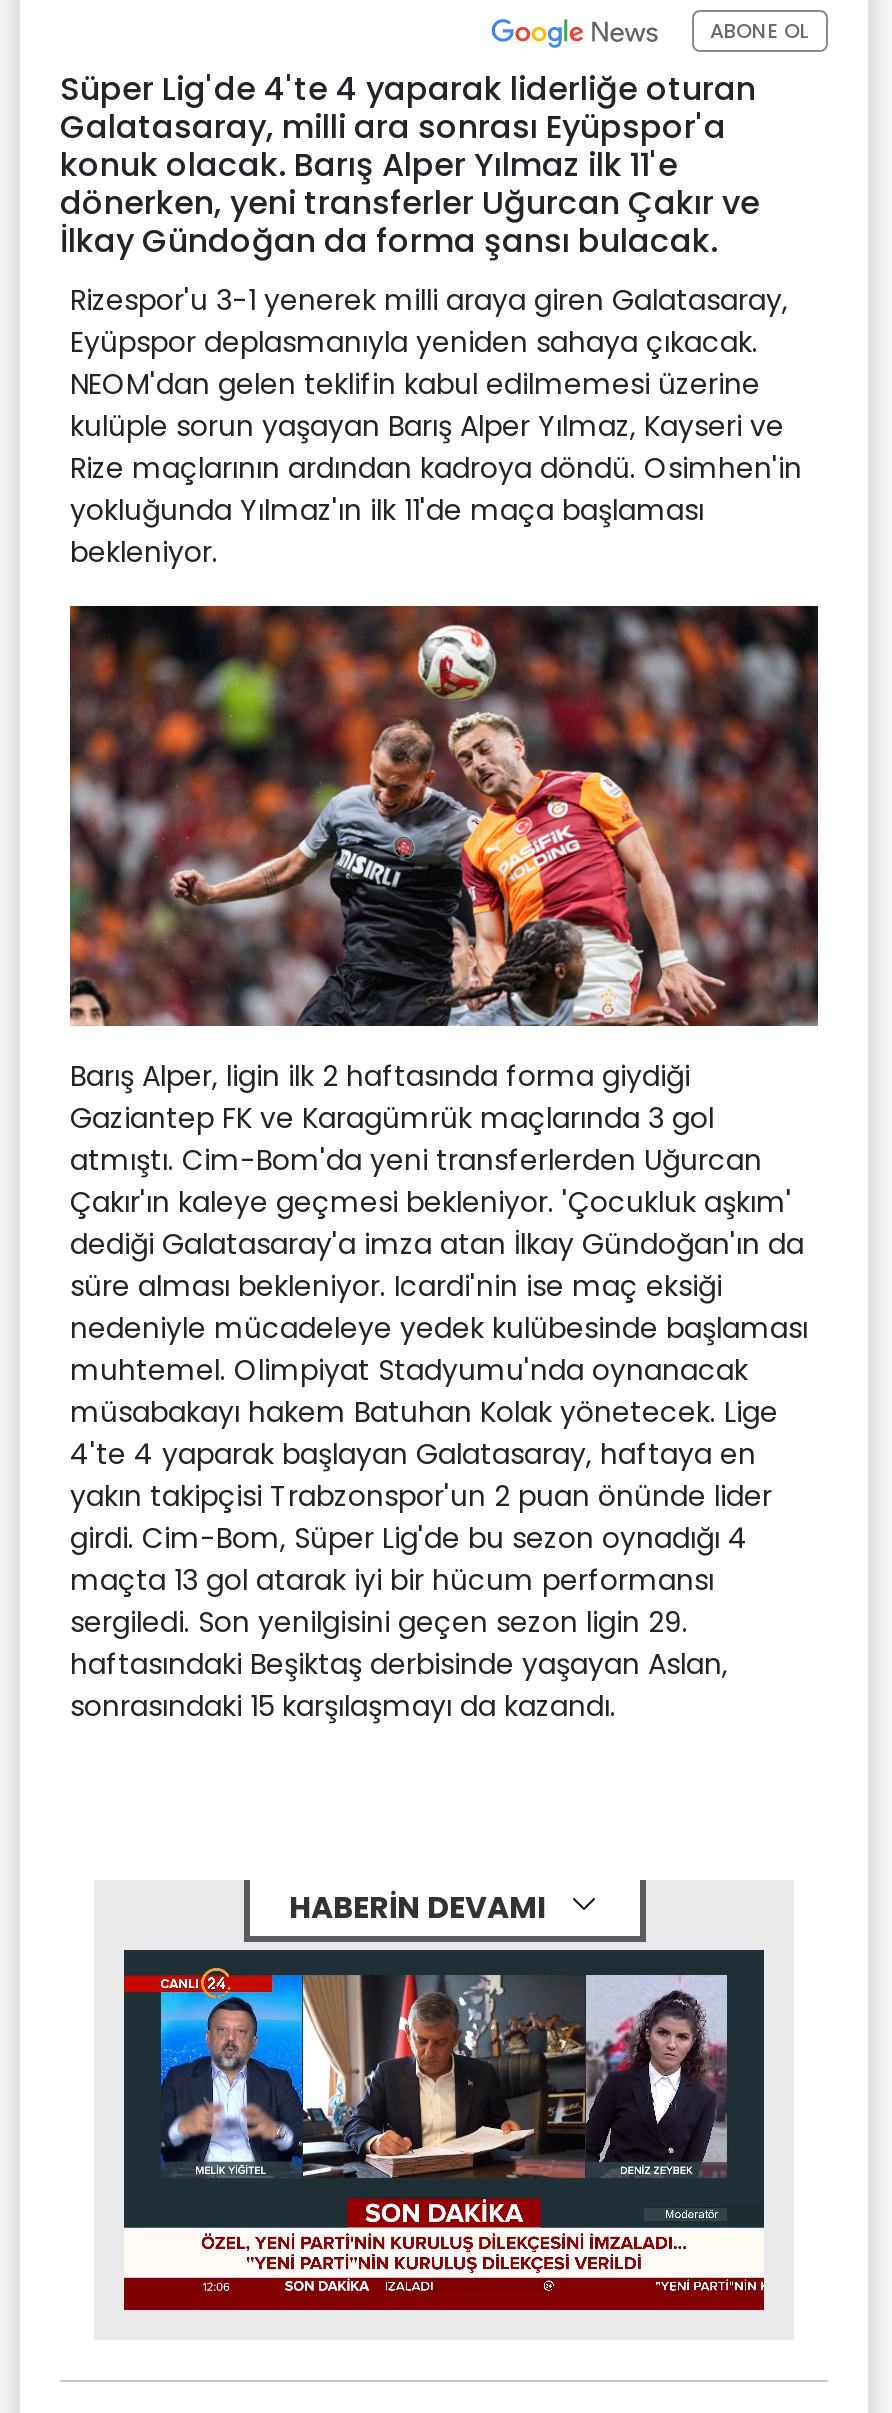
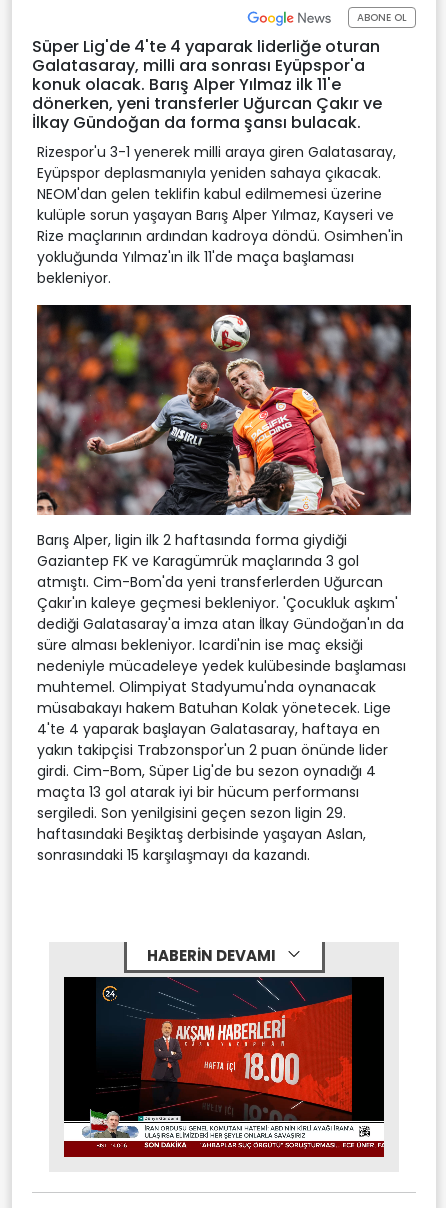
[122,1950,764,2292] [image] -> [63,977,385,1149] [image]

